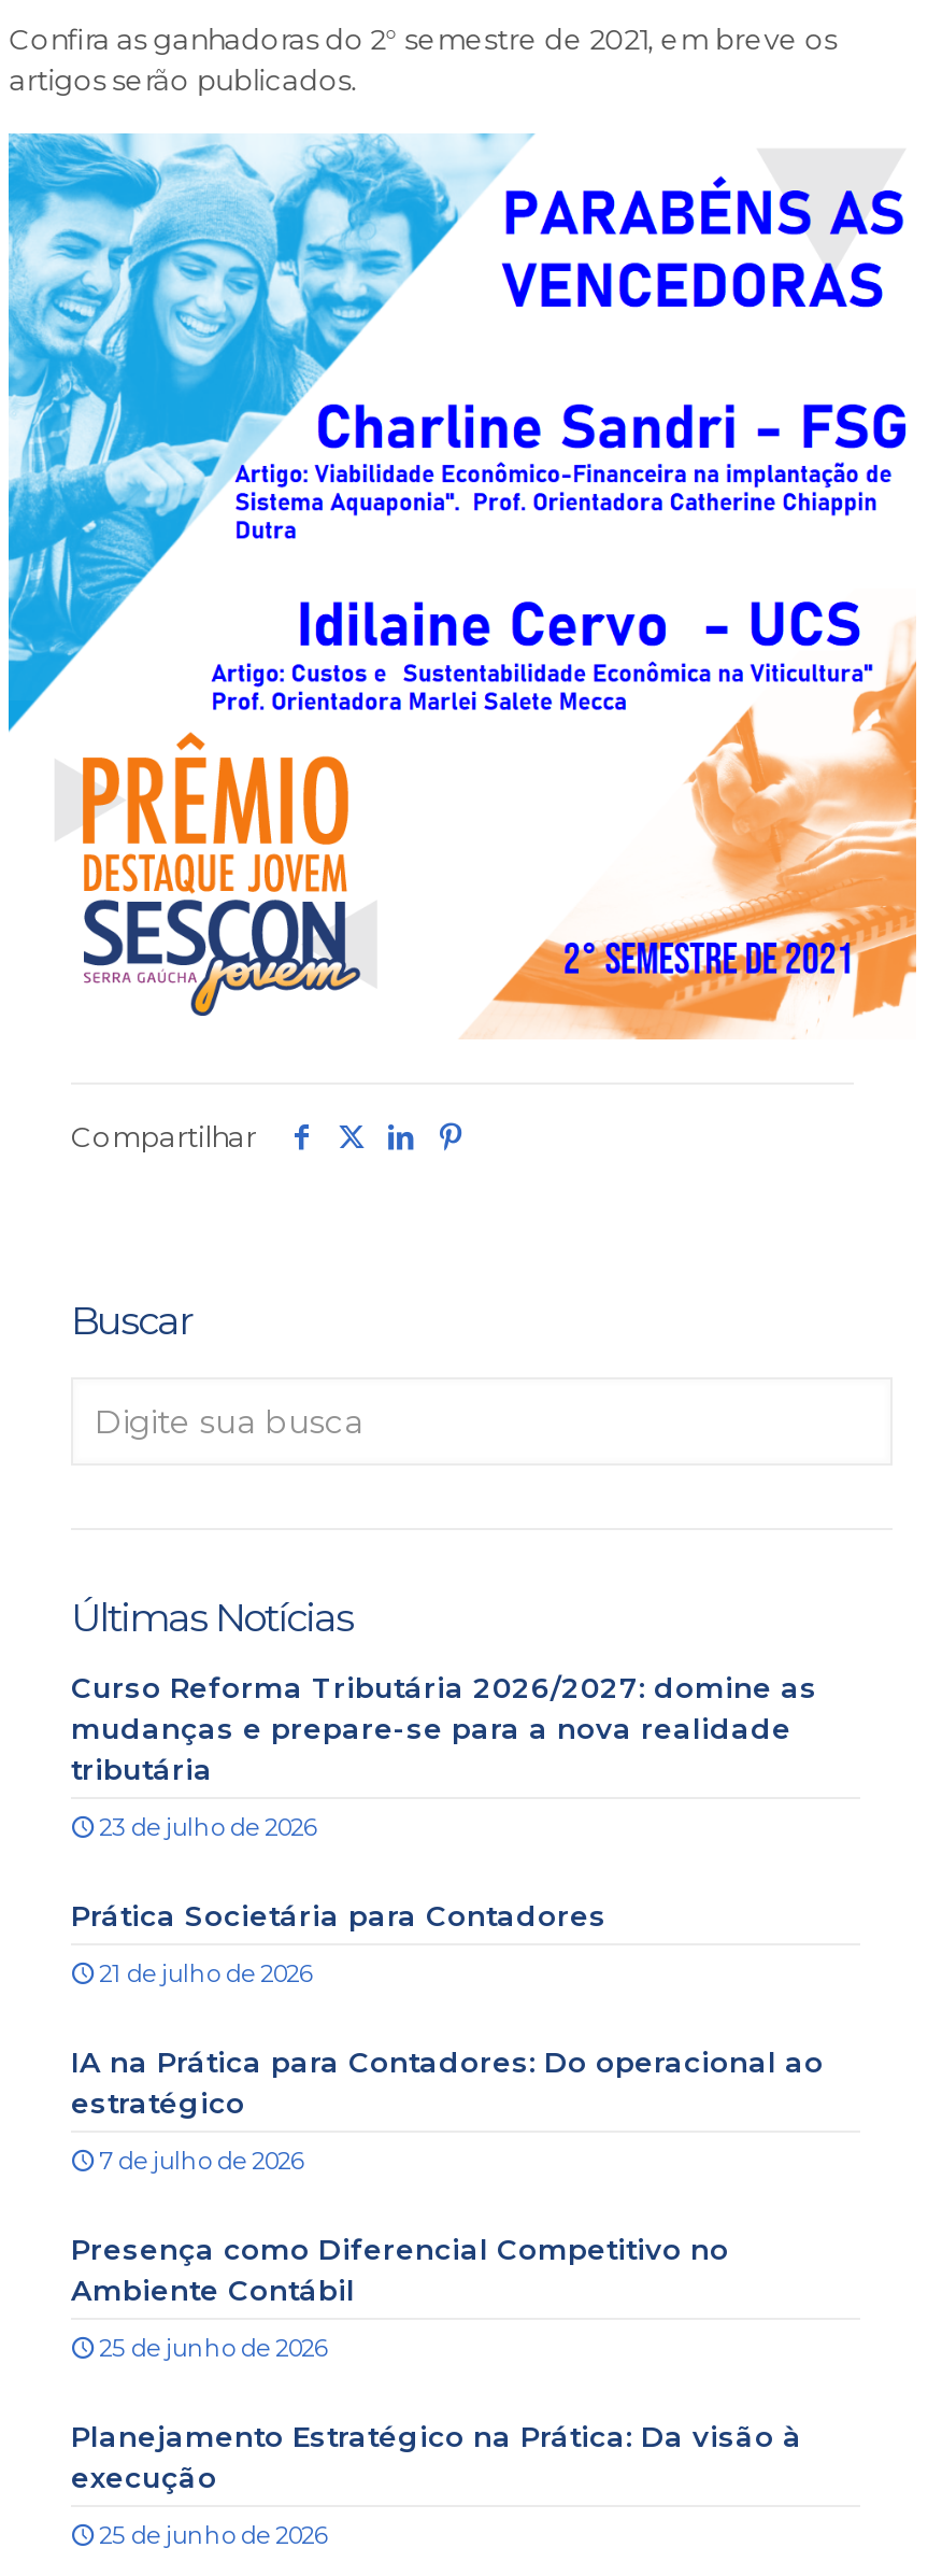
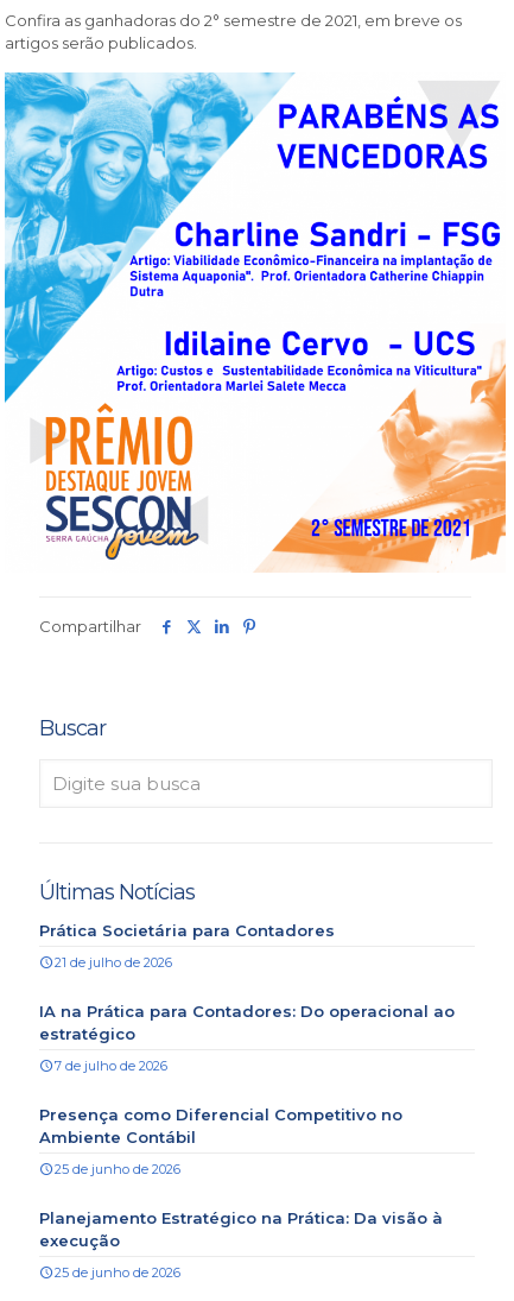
[71,1671,817,1843] Curso Reforma Tributária 2026/2027: domine as | mudanças e prepare-se para a nova realidade | tributária | 23 de julho de 2026 -> none

